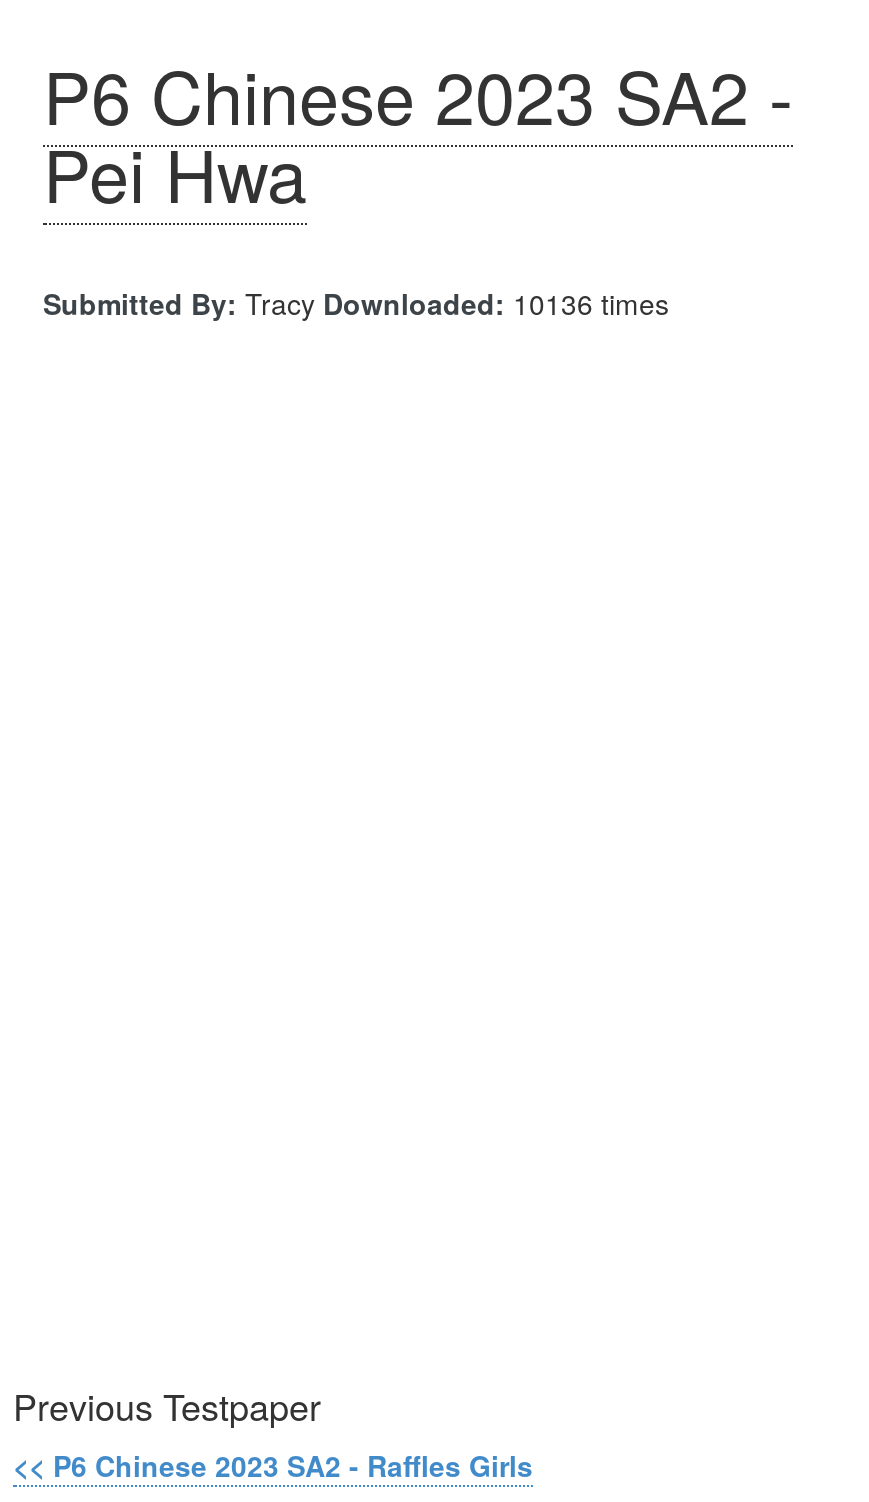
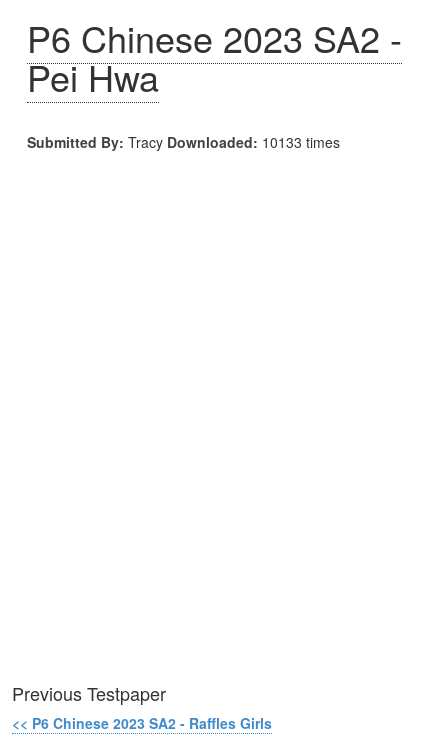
[43,283,669,323] Submitted By: Tracy Downloaded: 10136 times -> [27,132,340,152] Submitted By: Tracy Downloaded: 10133 times

